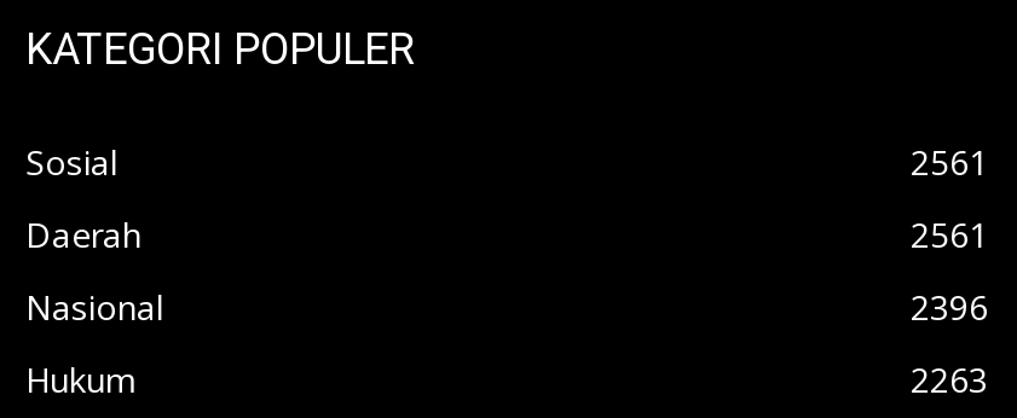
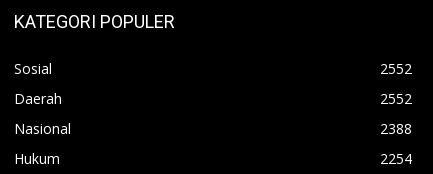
[911,139,988,185] 2561 -> [380,59,412,78] 2552
[911,212,988,258] 2561 -> [380,89,412,108] 2552
[911,284,988,330] 2396 -> [380,119,412,138] 2388
[911,357,988,403] 2263 -> [380,149,412,168] 2254

